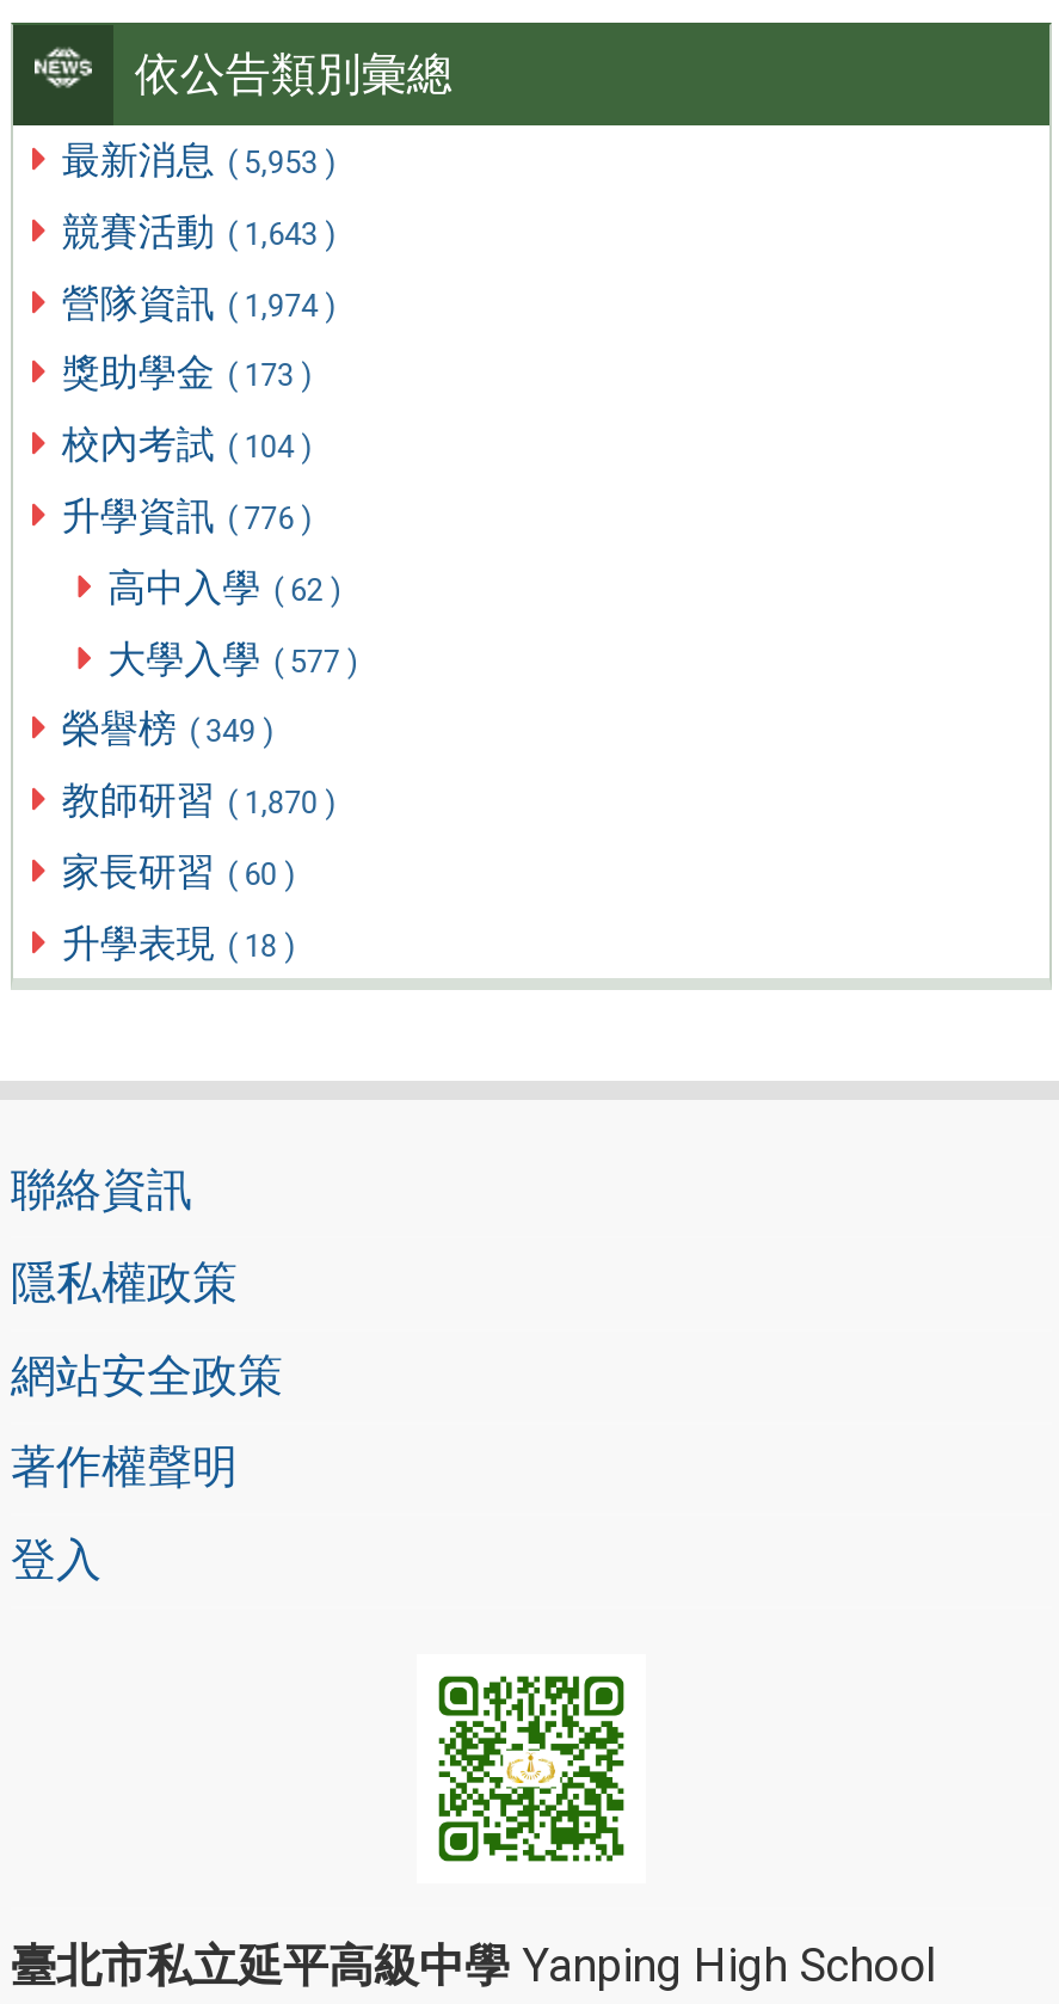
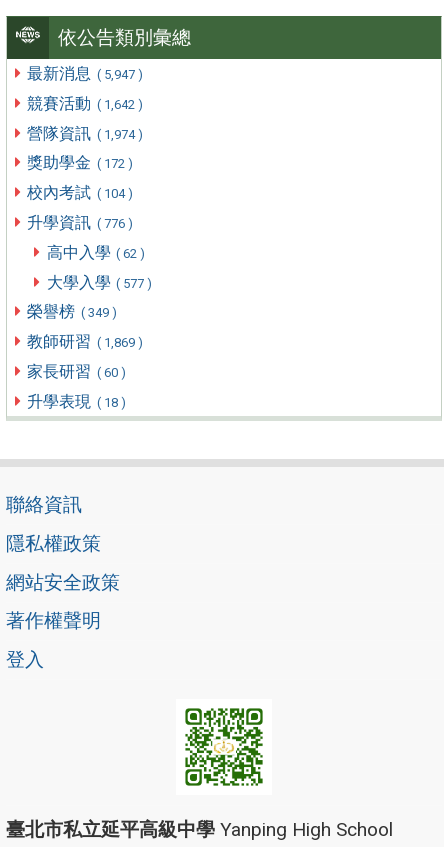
[62,137,337,183] 最新消息 ( 5,953 ) -> [27,64,143,83] 最新消息 ( 5,947 )
[62,209,337,254] 競賽活動 ( 1,643 ) -> [27,94,143,113] 競賽活動 ( 1,642 )
[62,351,313,396] 獎助學金 ( 173 ) -> [27,153,133,172] 獎助學金 ( 172 )
[62,778,337,823] 教師研習 ( 1,870 ) -> [27,332,143,351] 教師研習 ( 1,869 )

